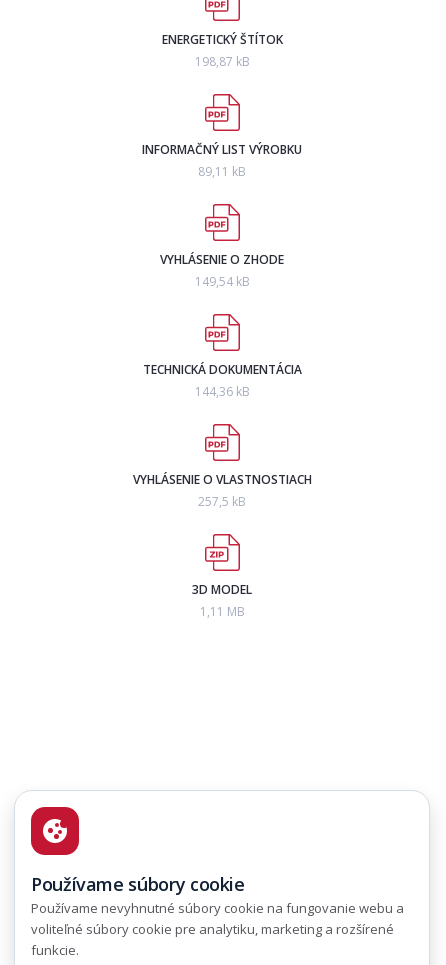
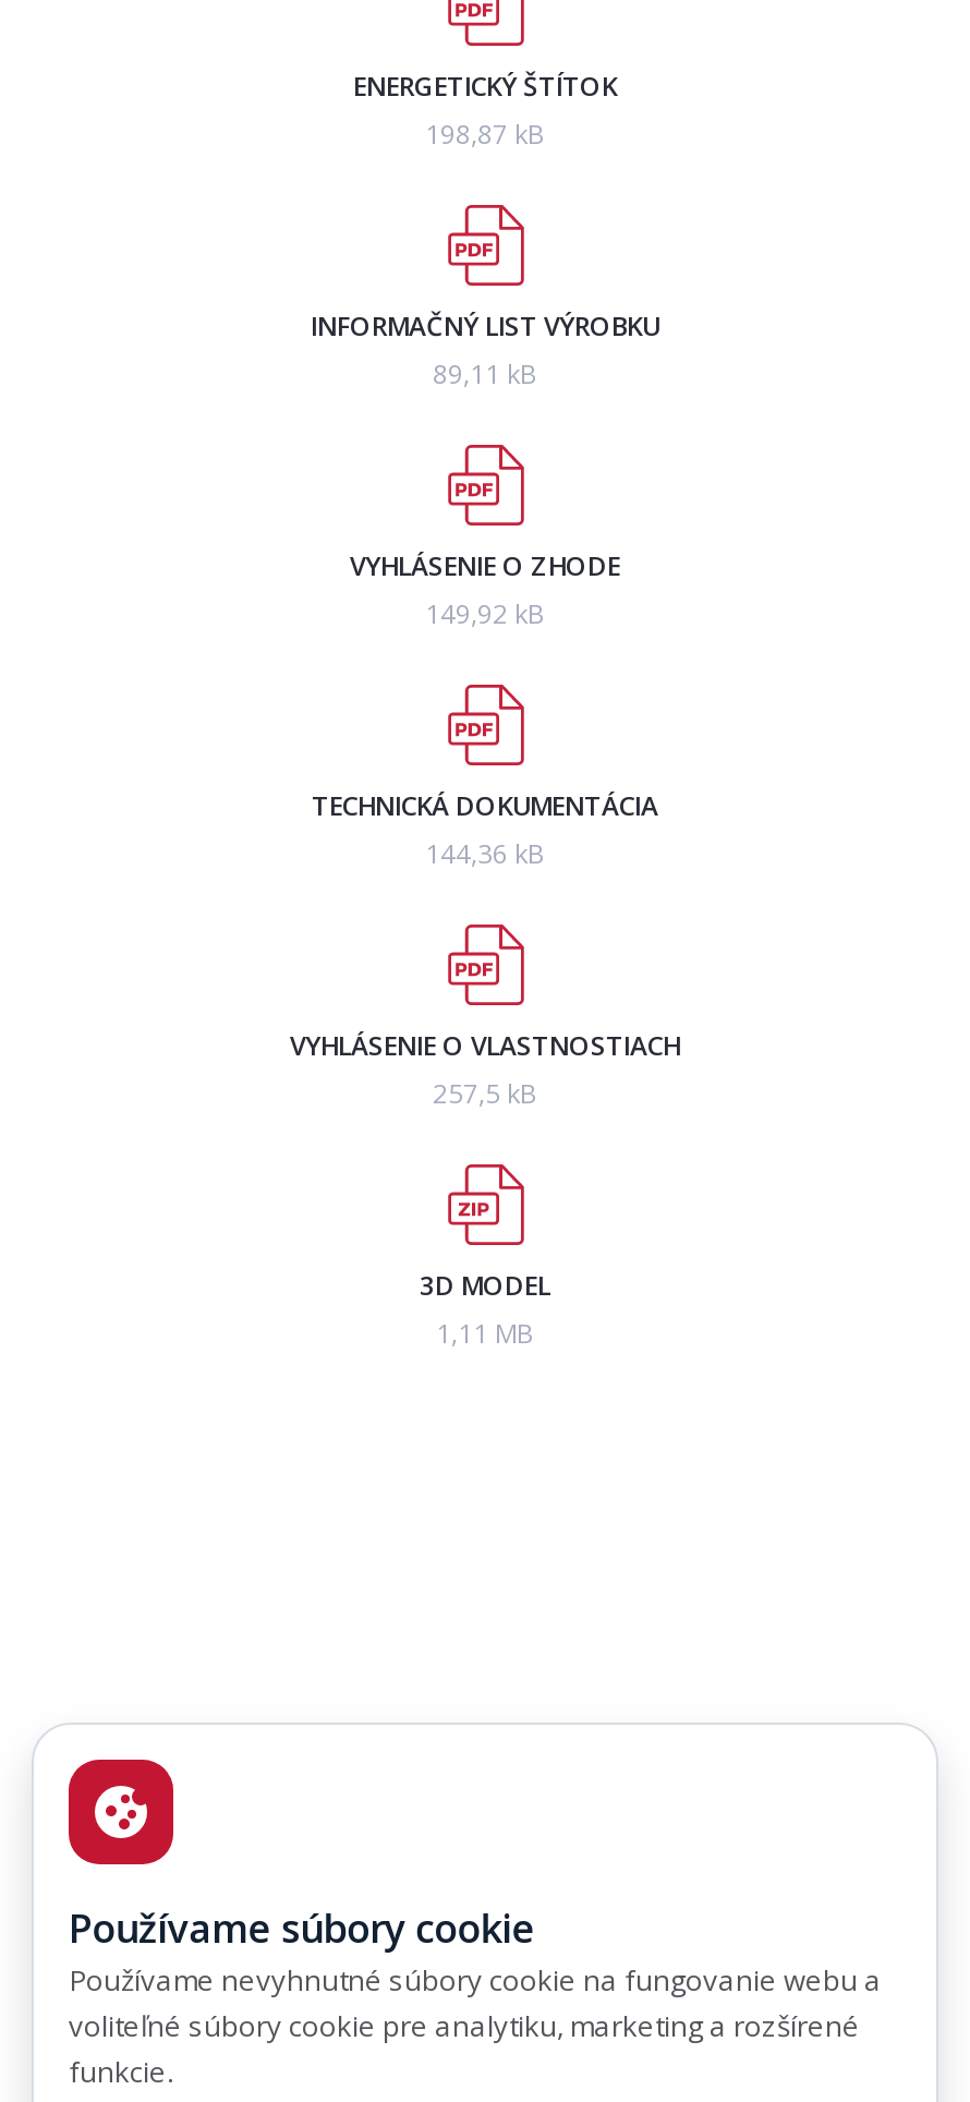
[194,273,249,290] 149,54 kB -> [425,595,545,632] 149,92 kB

